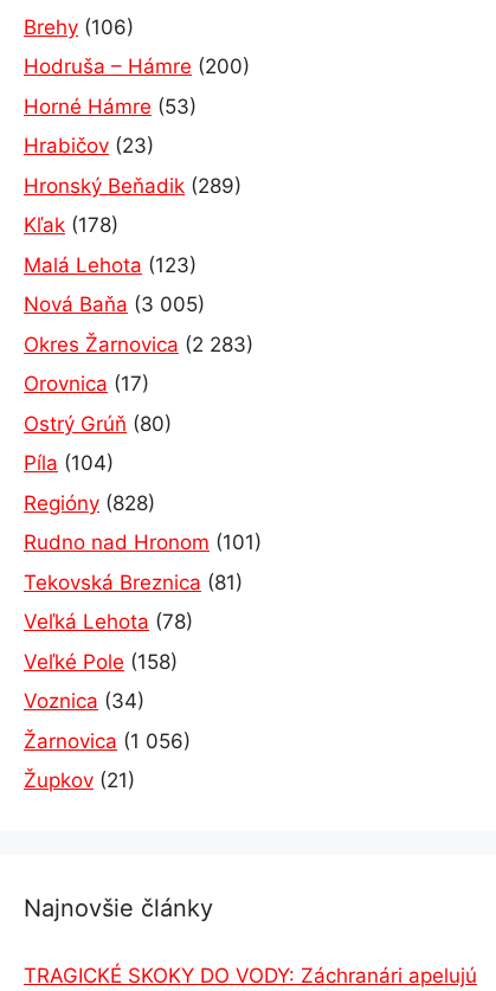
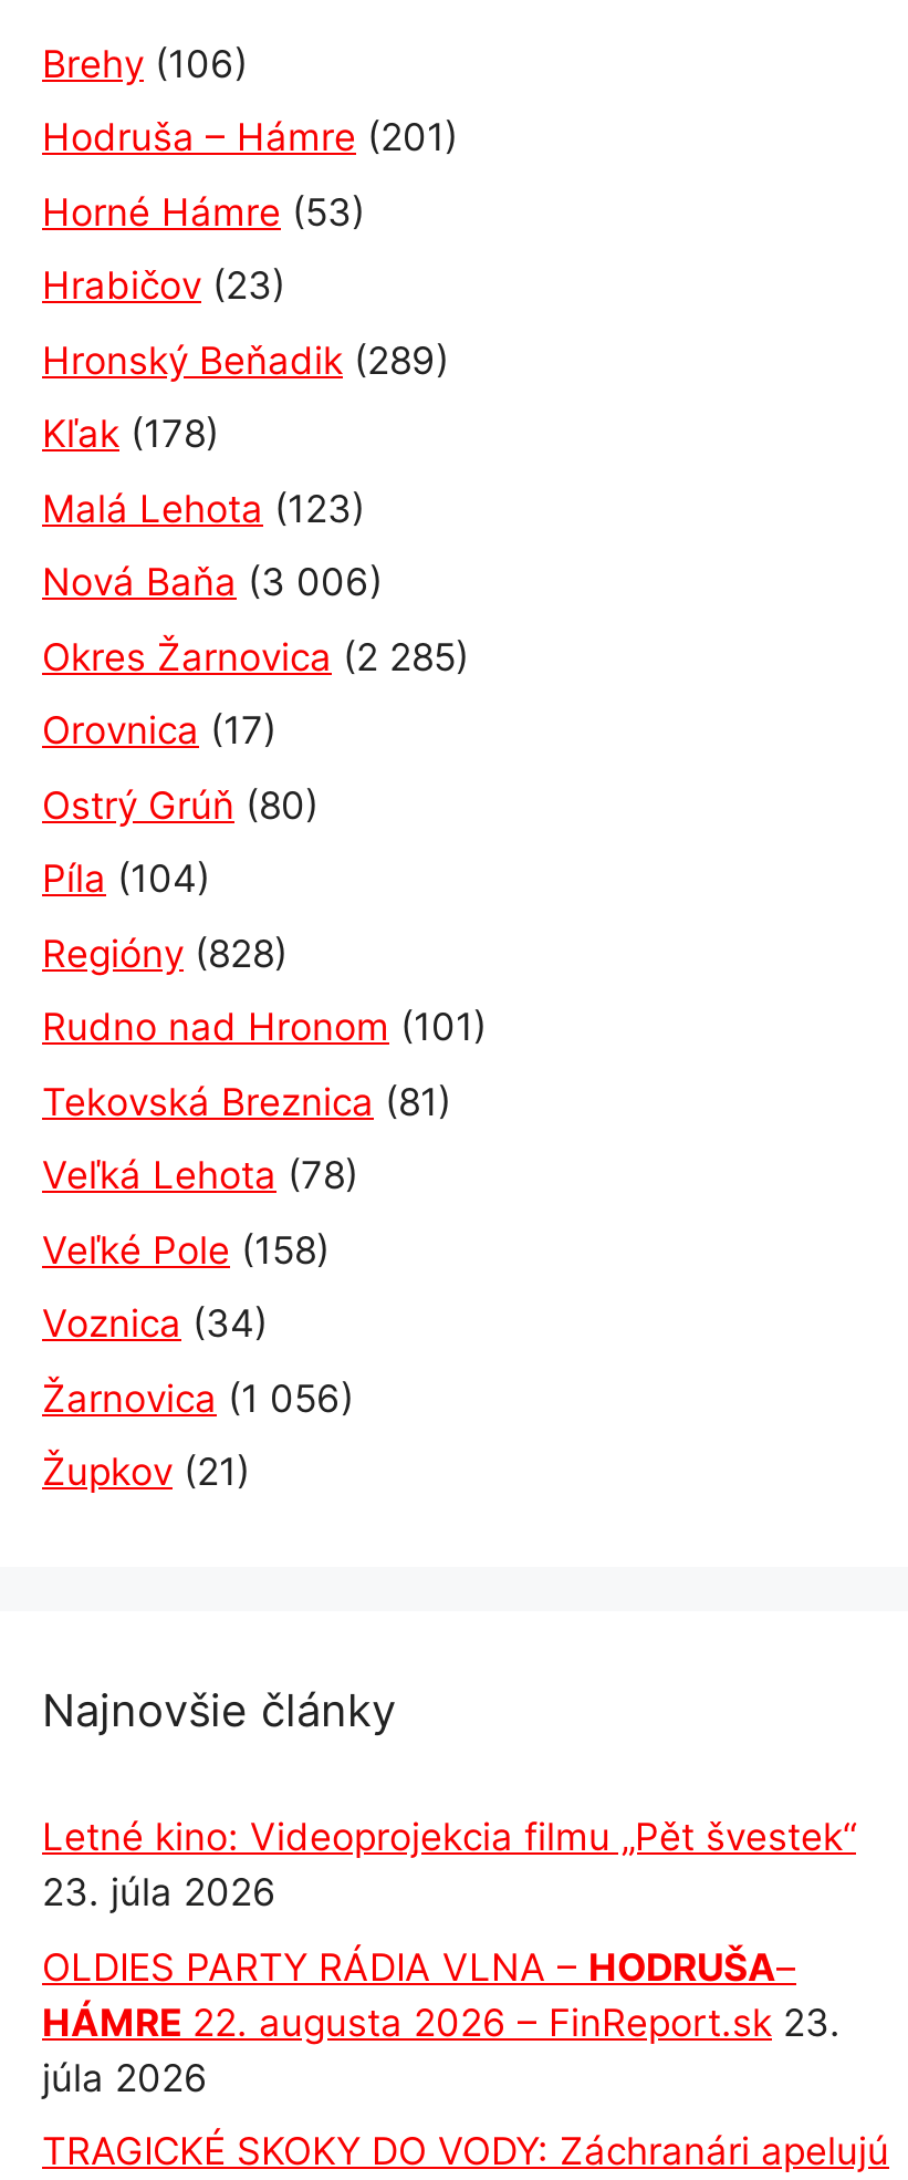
[24,55,250,78] Hodruša – Hámre (200) -> [42,116,458,160] Hodruša – Hámre (201)
[24,293,205,316] Nová Baňa (3 005) -> [42,561,383,605] Nová Baňa (3 006)
[24,332,253,356] Okres Žarnovica (2 283) -> [42,635,469,679] Okres Žarnovica (2 285)
none -> [42,1815,856,2100] Letné kino: Videoprojekcia filmu „Pět švestek“ | 23. júla 2026 | OLDIES PARTY RÁDIA VLNA – HODRUŠA– | HÁMRE 22. augusta 2026 – FinReport.sk 23. | júla 2026

